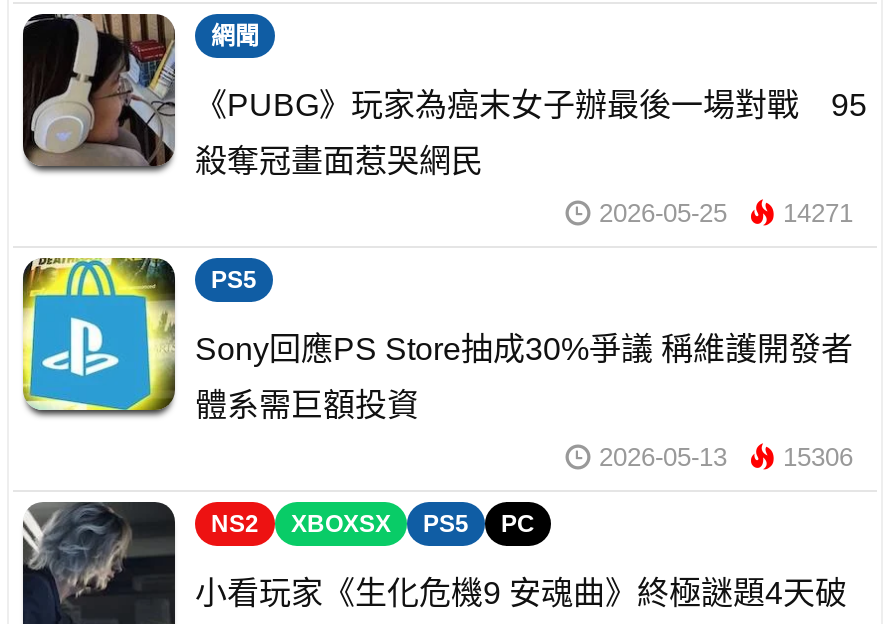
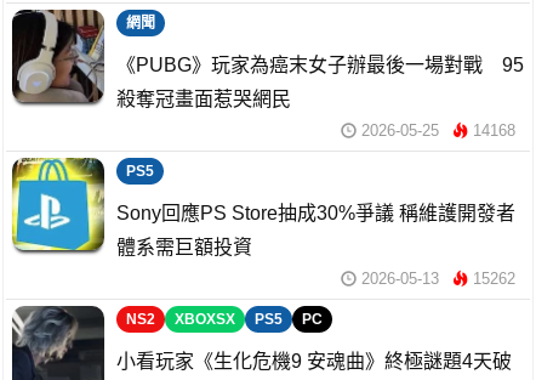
[599,198,853,228] 2026-05-25 14271 -> [361,121,515,139] 2026-05-25 14168
[599,442,853,472] 2026-05-13 15306 -> [361,269,515,287] 2026-05-13 15262

